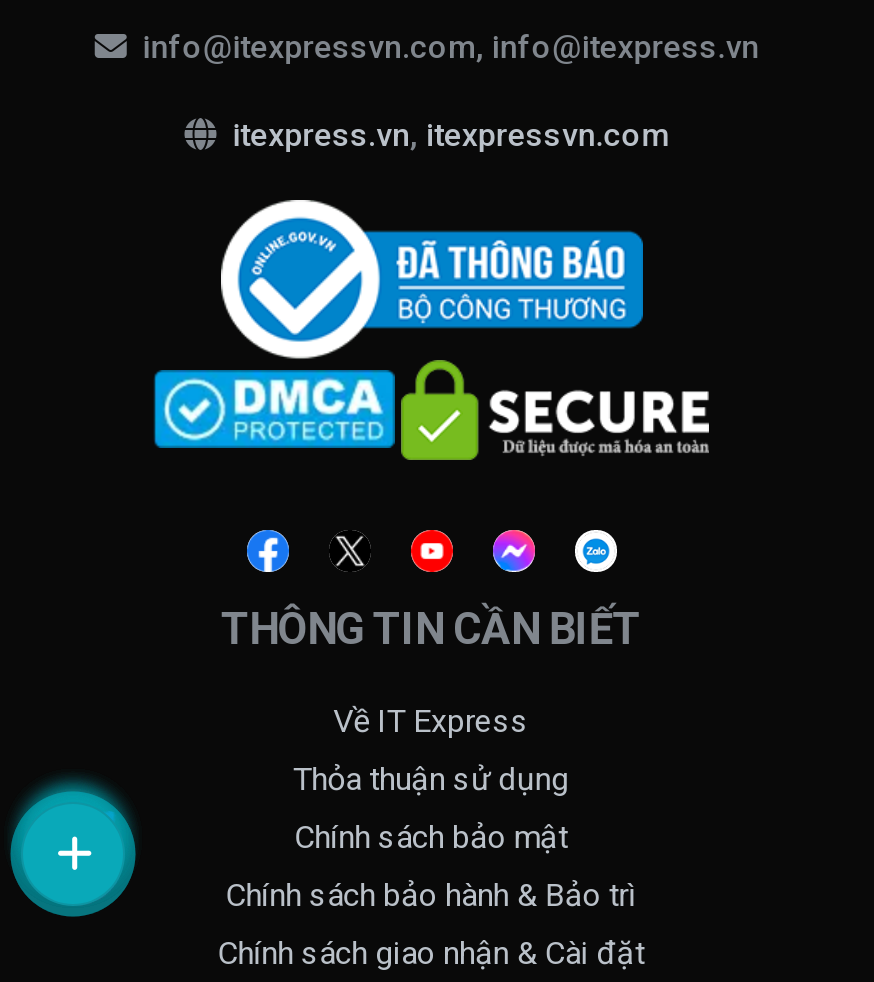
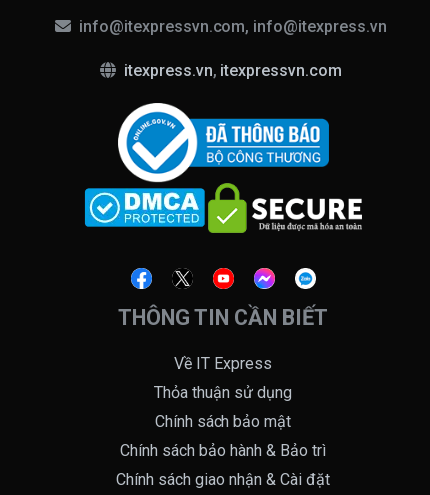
[9,778,137,918] [image] -> none

